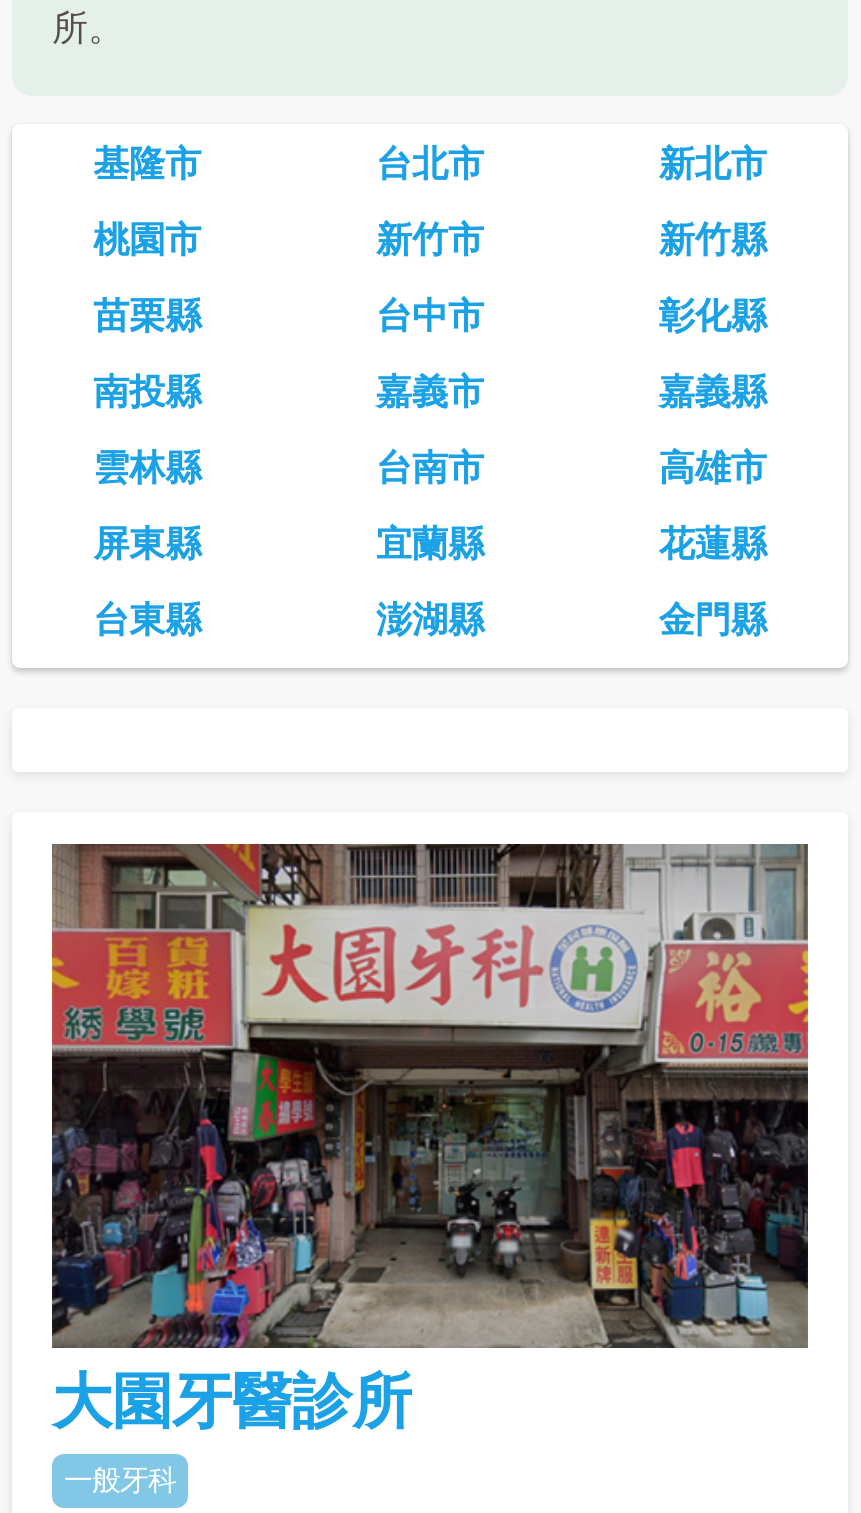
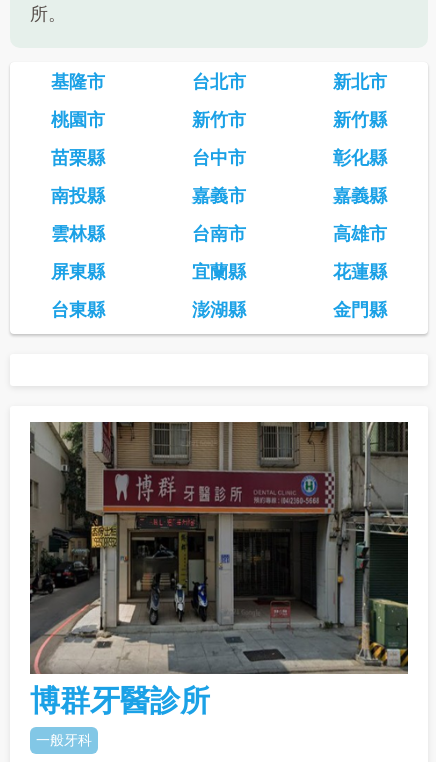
[50,842,810,1435] [image] | 大園牙醫診所 -> [29,421,409,717] [image] | 博群牙醫診所

